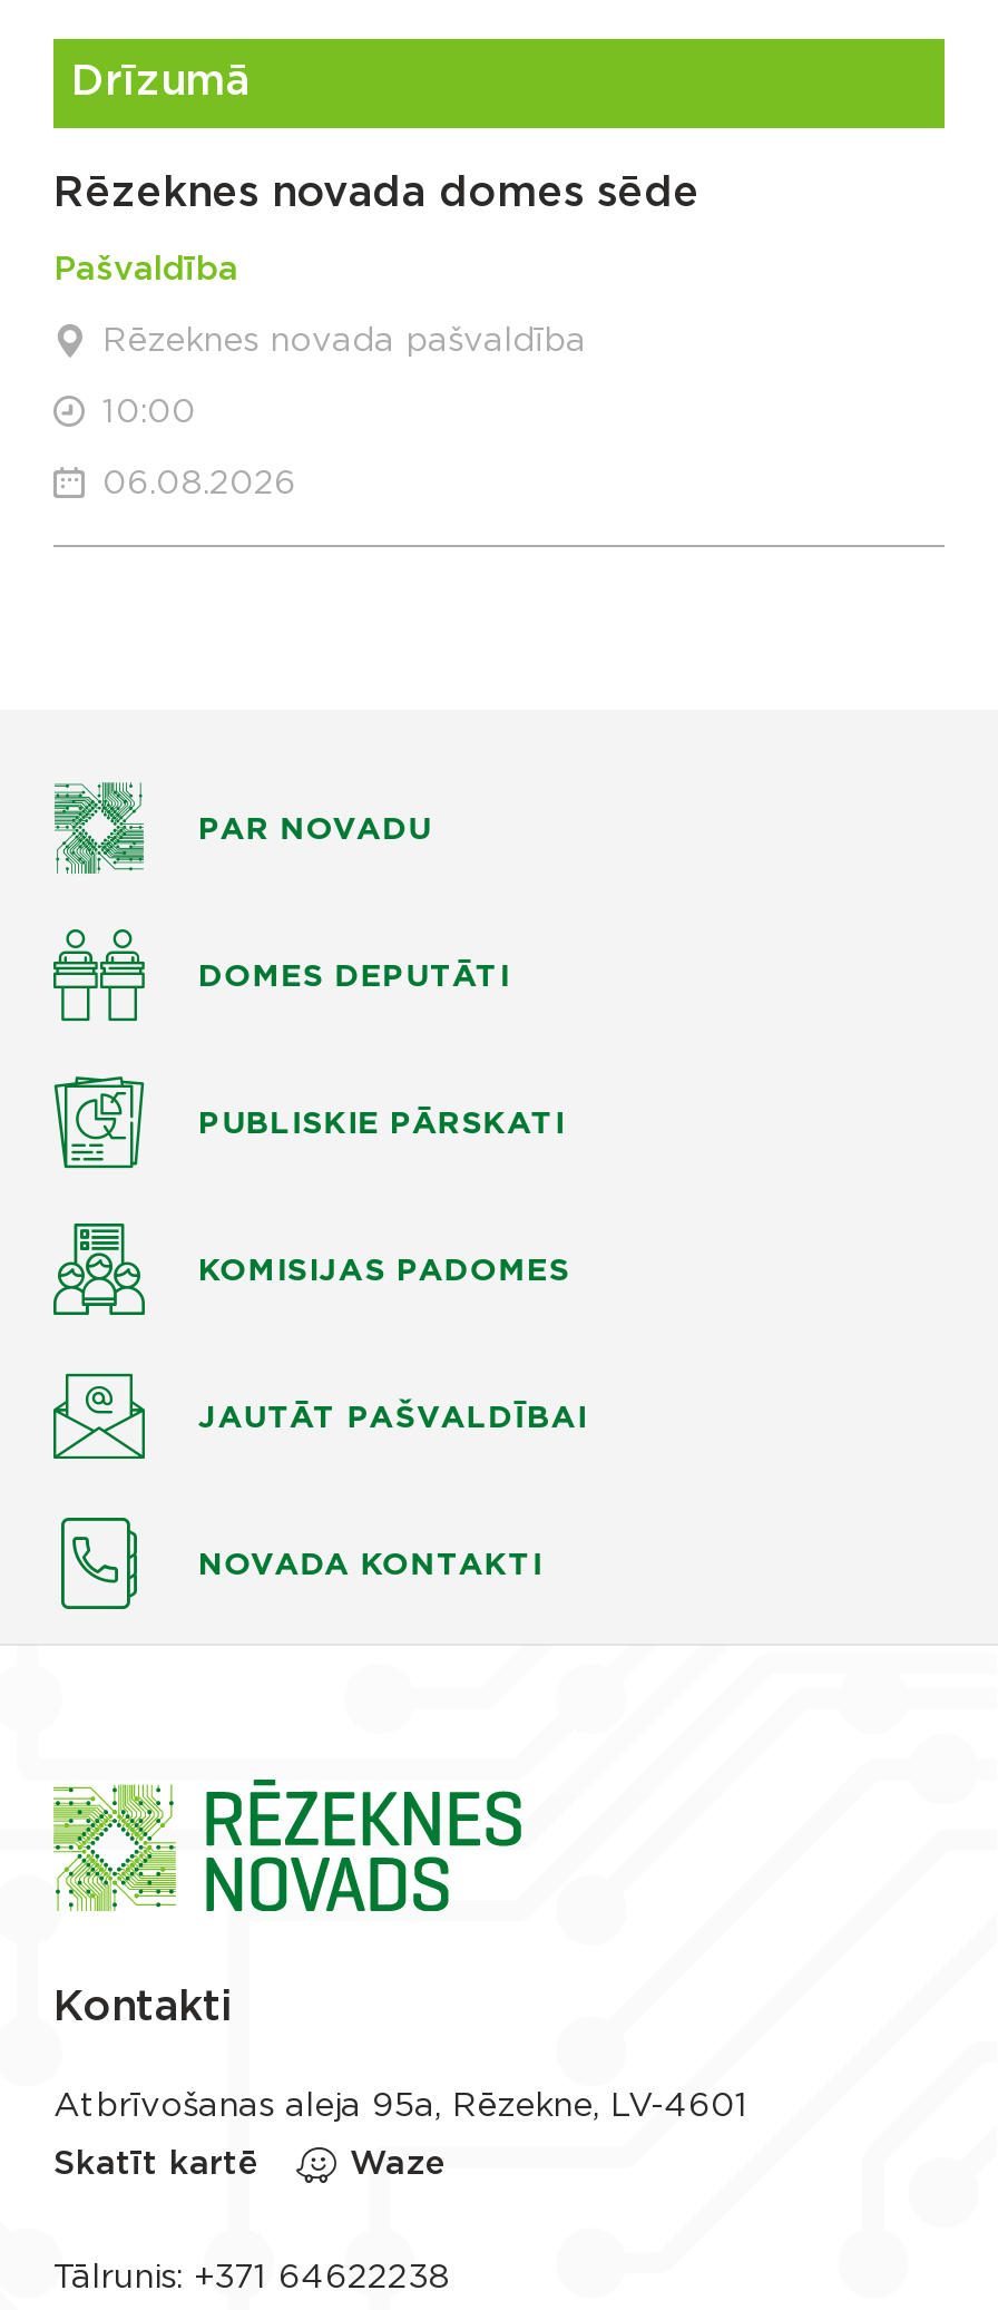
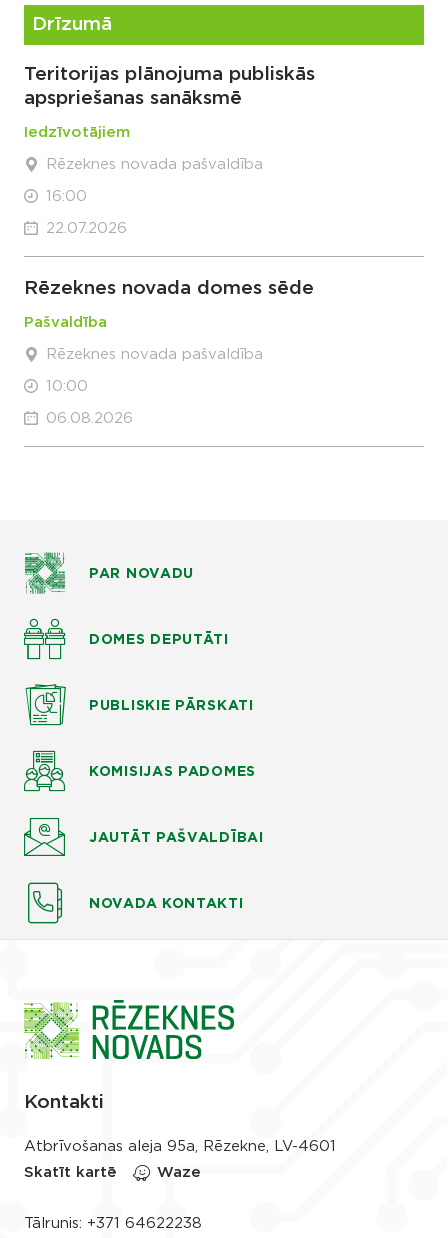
none -> [24,65,315,236] Teritorijas plānojuma publiskās | apspriešanas sanāksmē | Iedzīvotājiem | Rēzeknes novada pašvaldība | 16:00 | 22.07.2026

